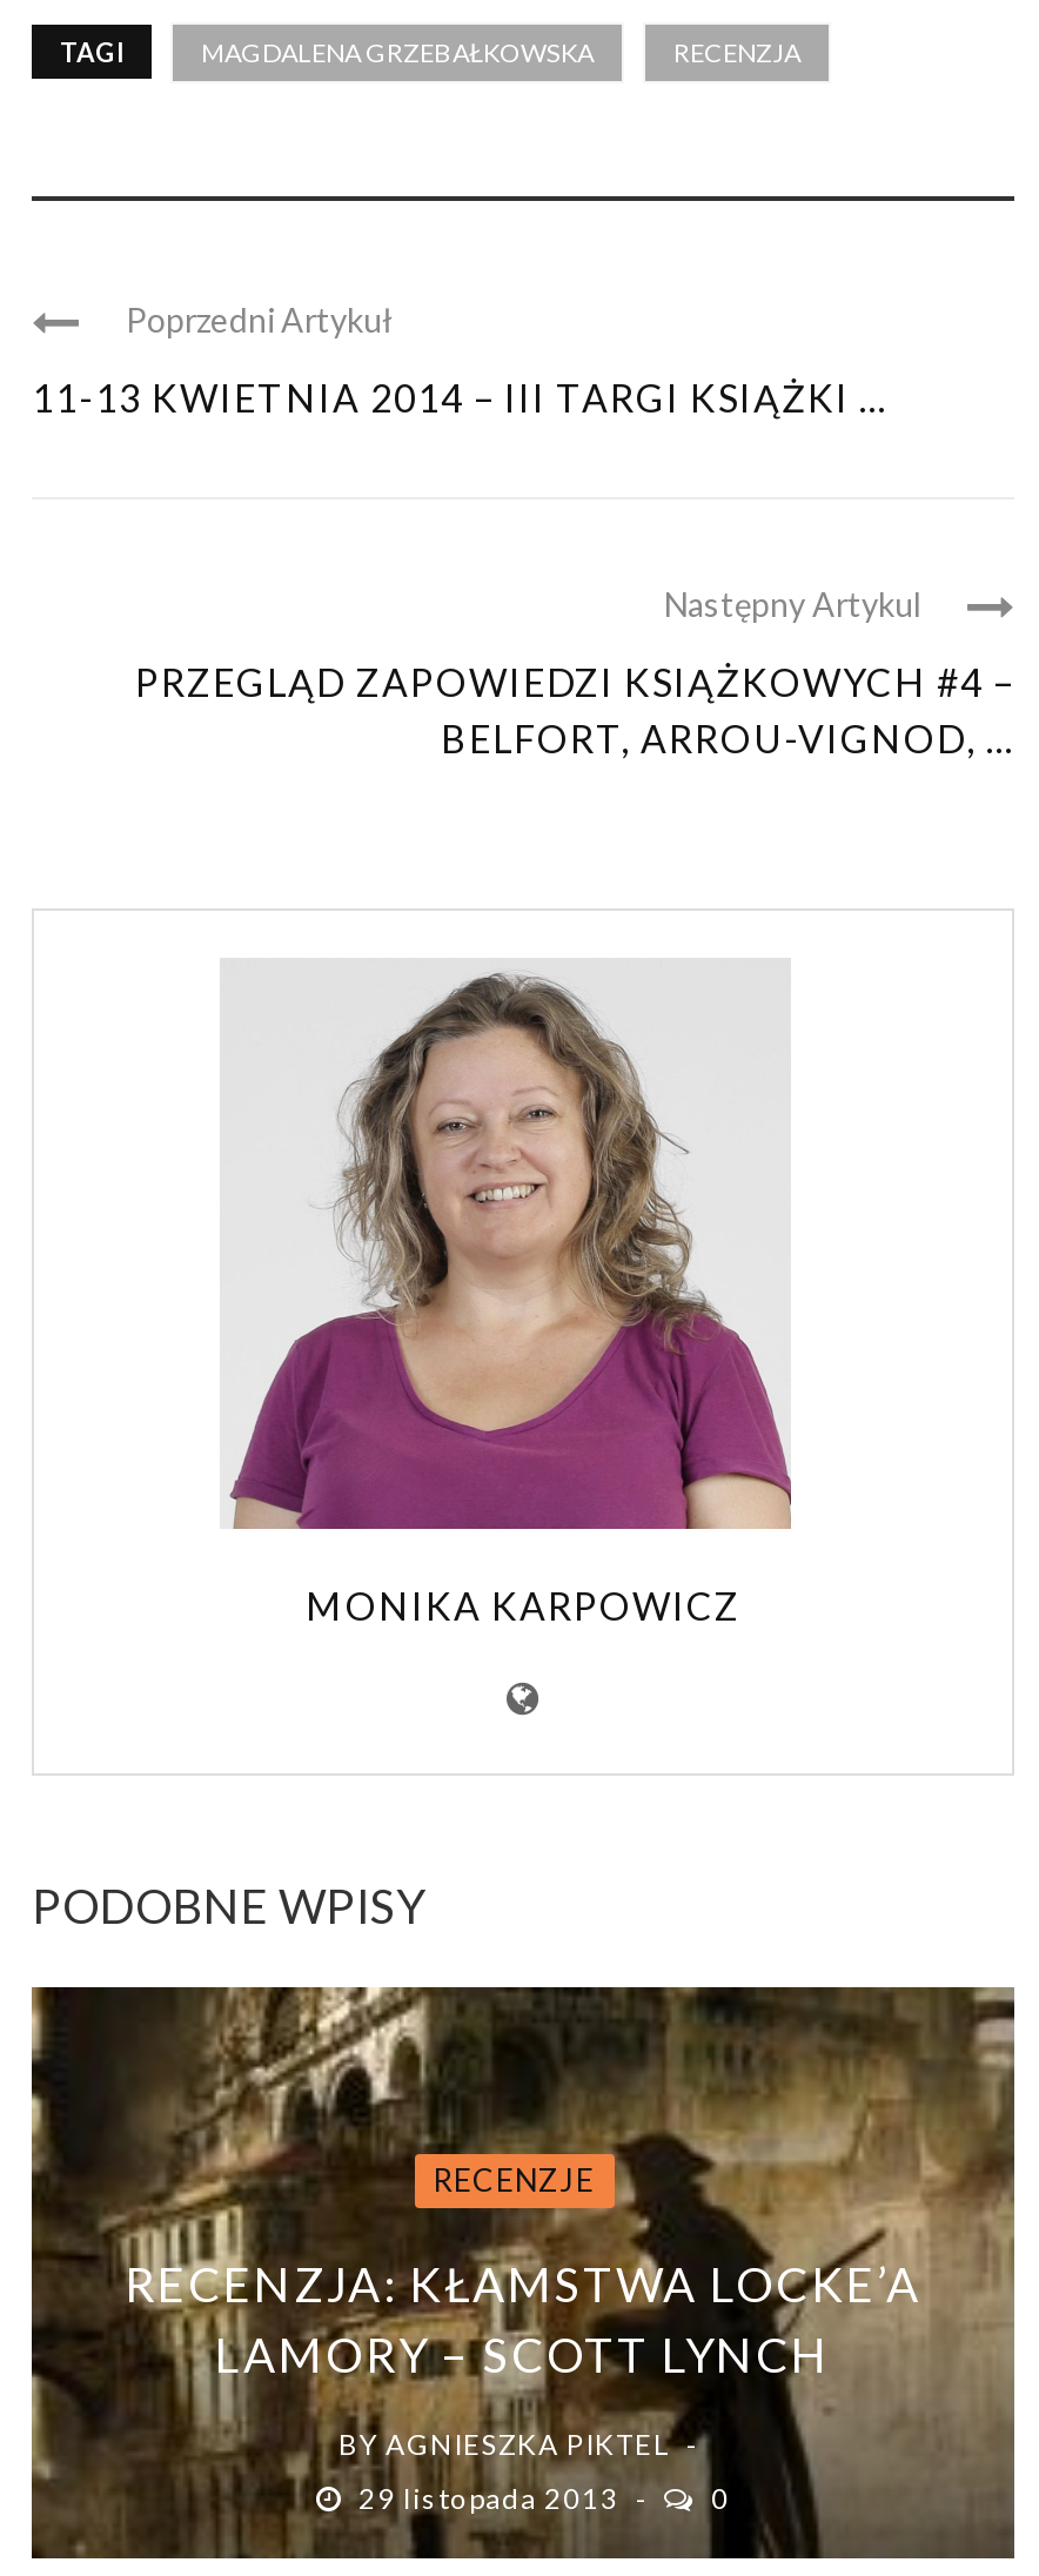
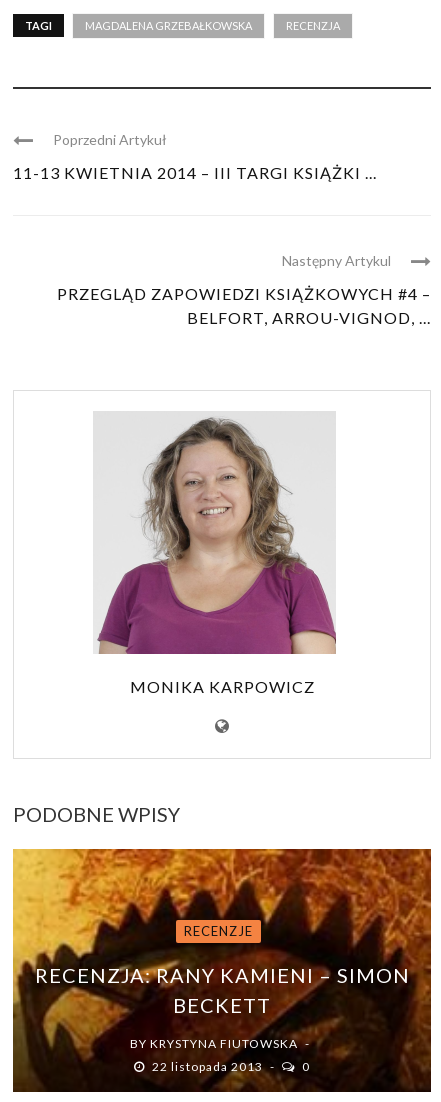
[29,1985,1017,2558] [image] | RECENZJA: KŁAMSTWA LOCKE’A | LAMORY – SCOTT LYNCH -> [12,848,432,1092] [image] | RECENZJA: RANY KAMIENI – SIMON | BECKETT
[338,2427,670,2462] BY AGNIESZKA PIKTEL -> [130,1036,298,1051] BY KRYSTYNA FIUTOWSKA
[358,2481,626,2516] 29 listopada 2013 -> [152,1059,266,1074] 22 listopada 2013

